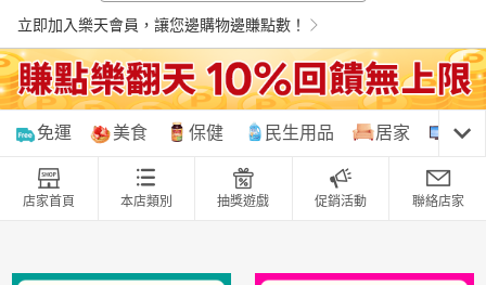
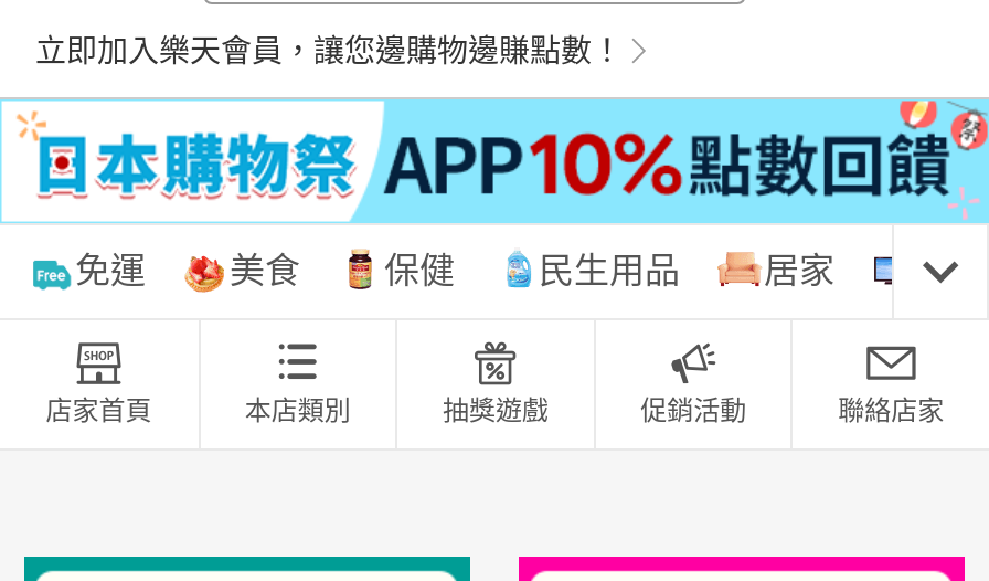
[3,48,483,111] [image] -> [7,97,982,225] [image]

